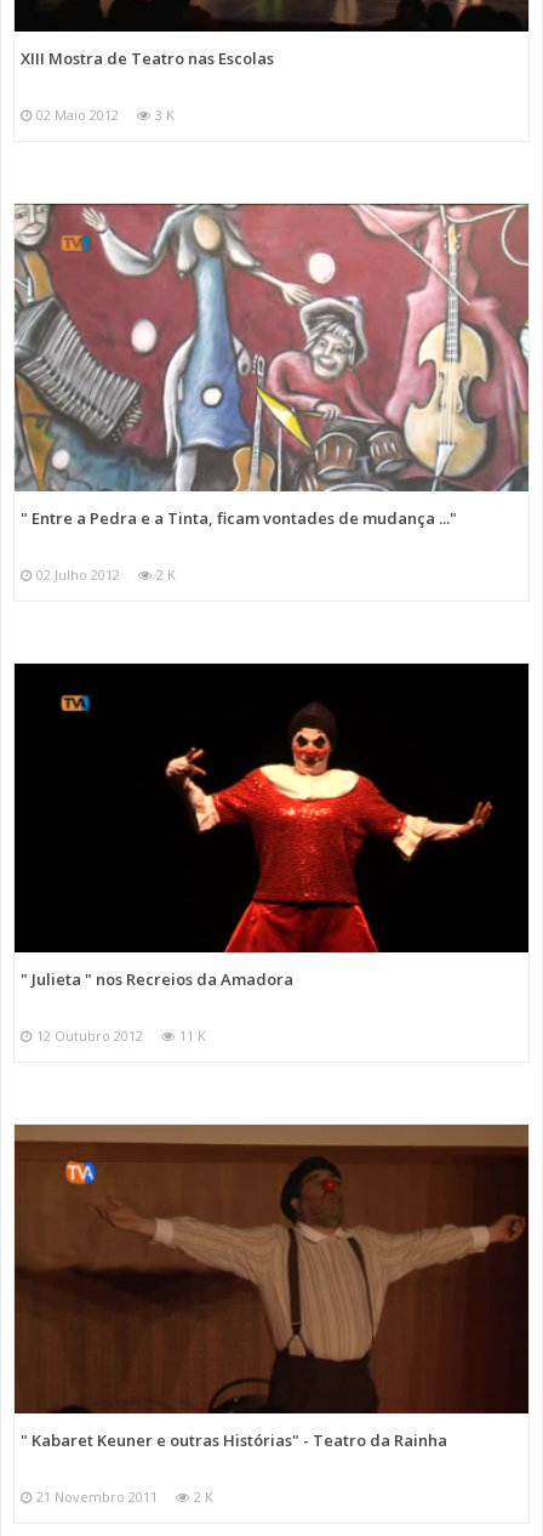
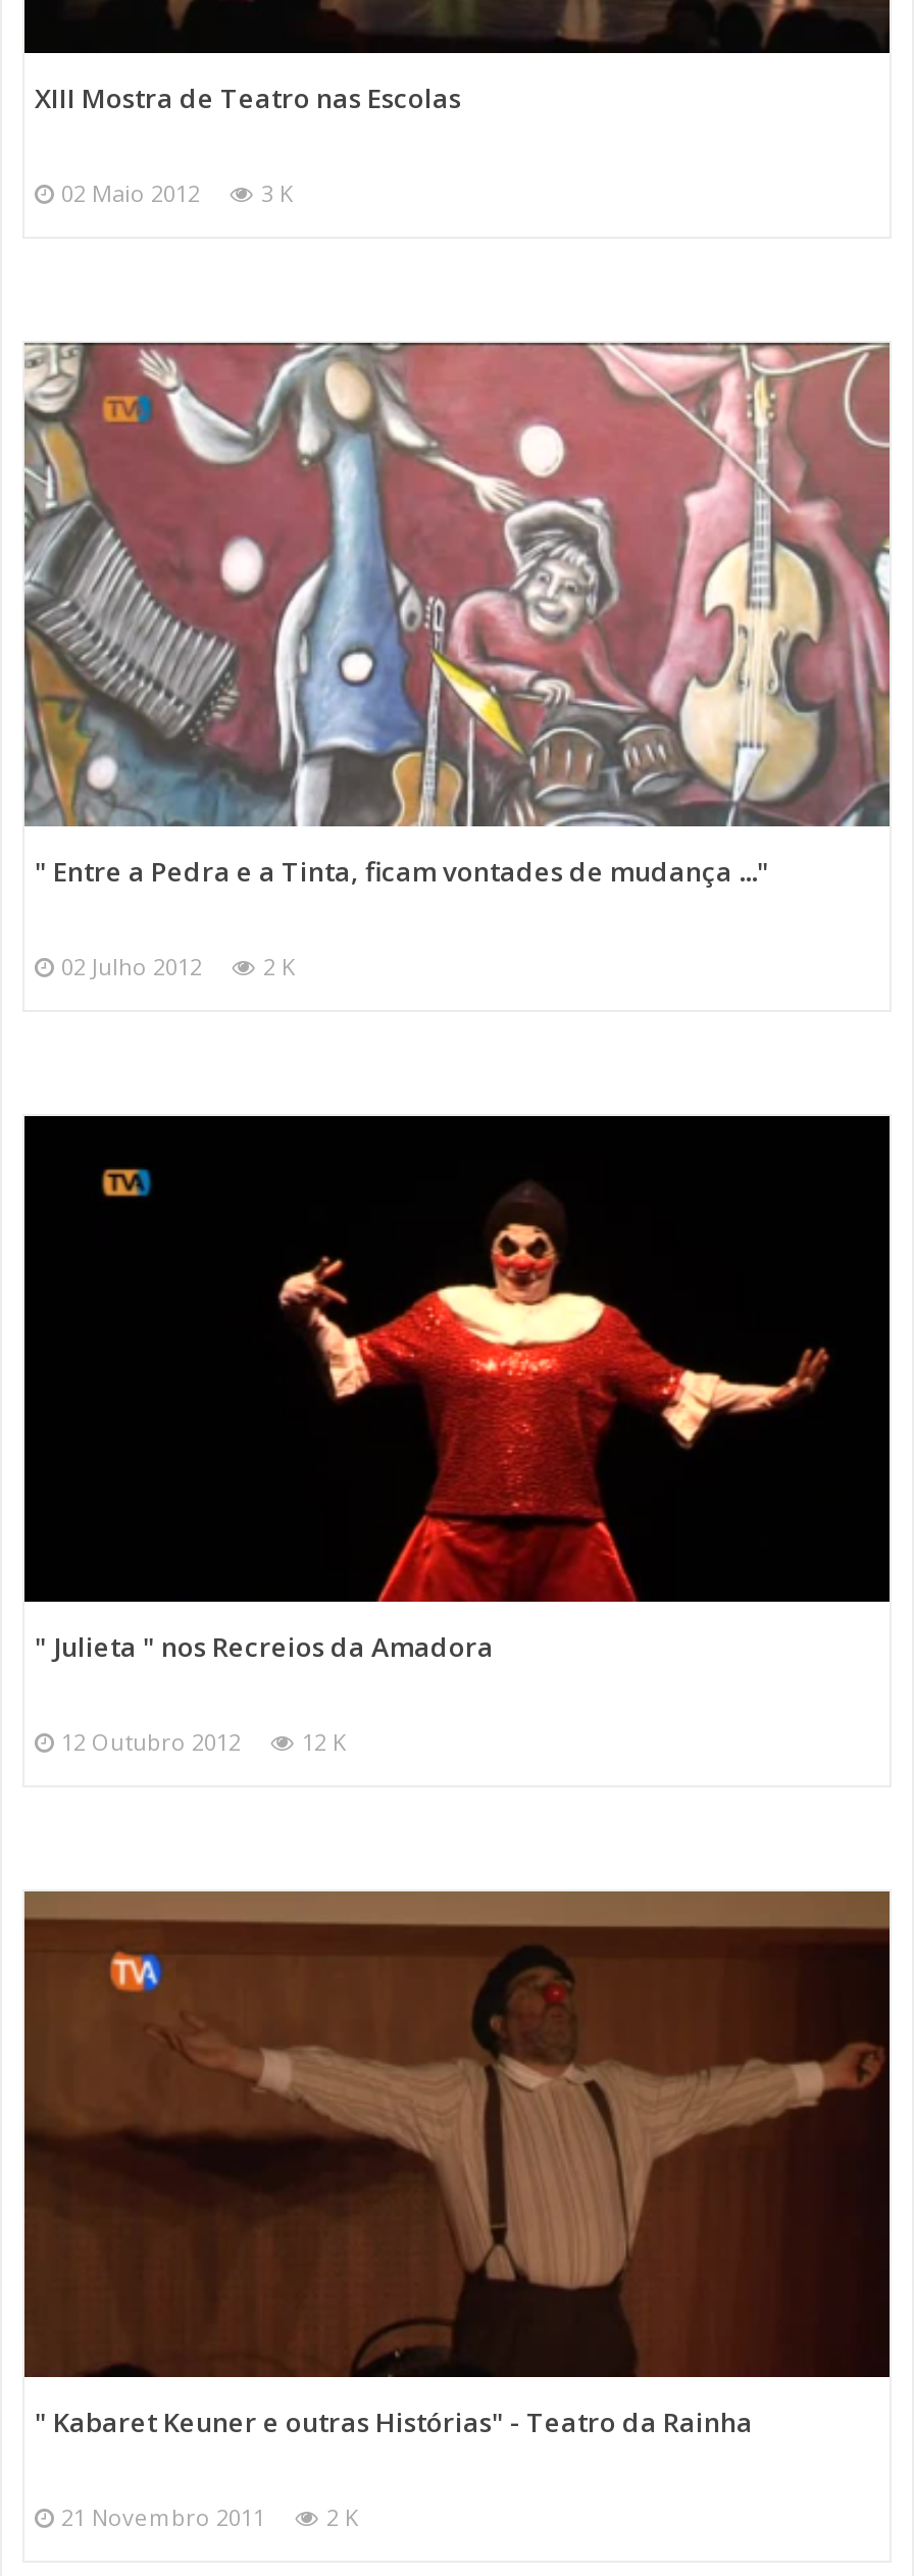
[36,1026,206,1045] 12 Outubro 2012 11 K -> [61,1726,347,1757] 12 Outubro 2012 12 K

